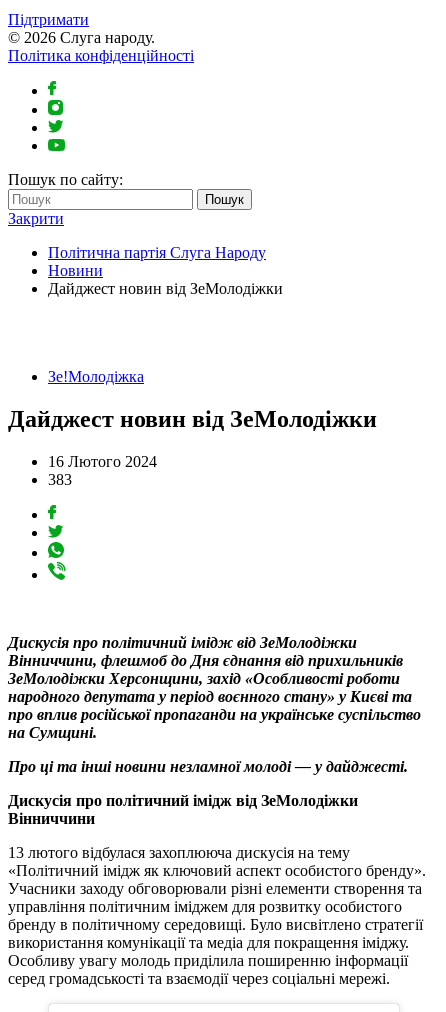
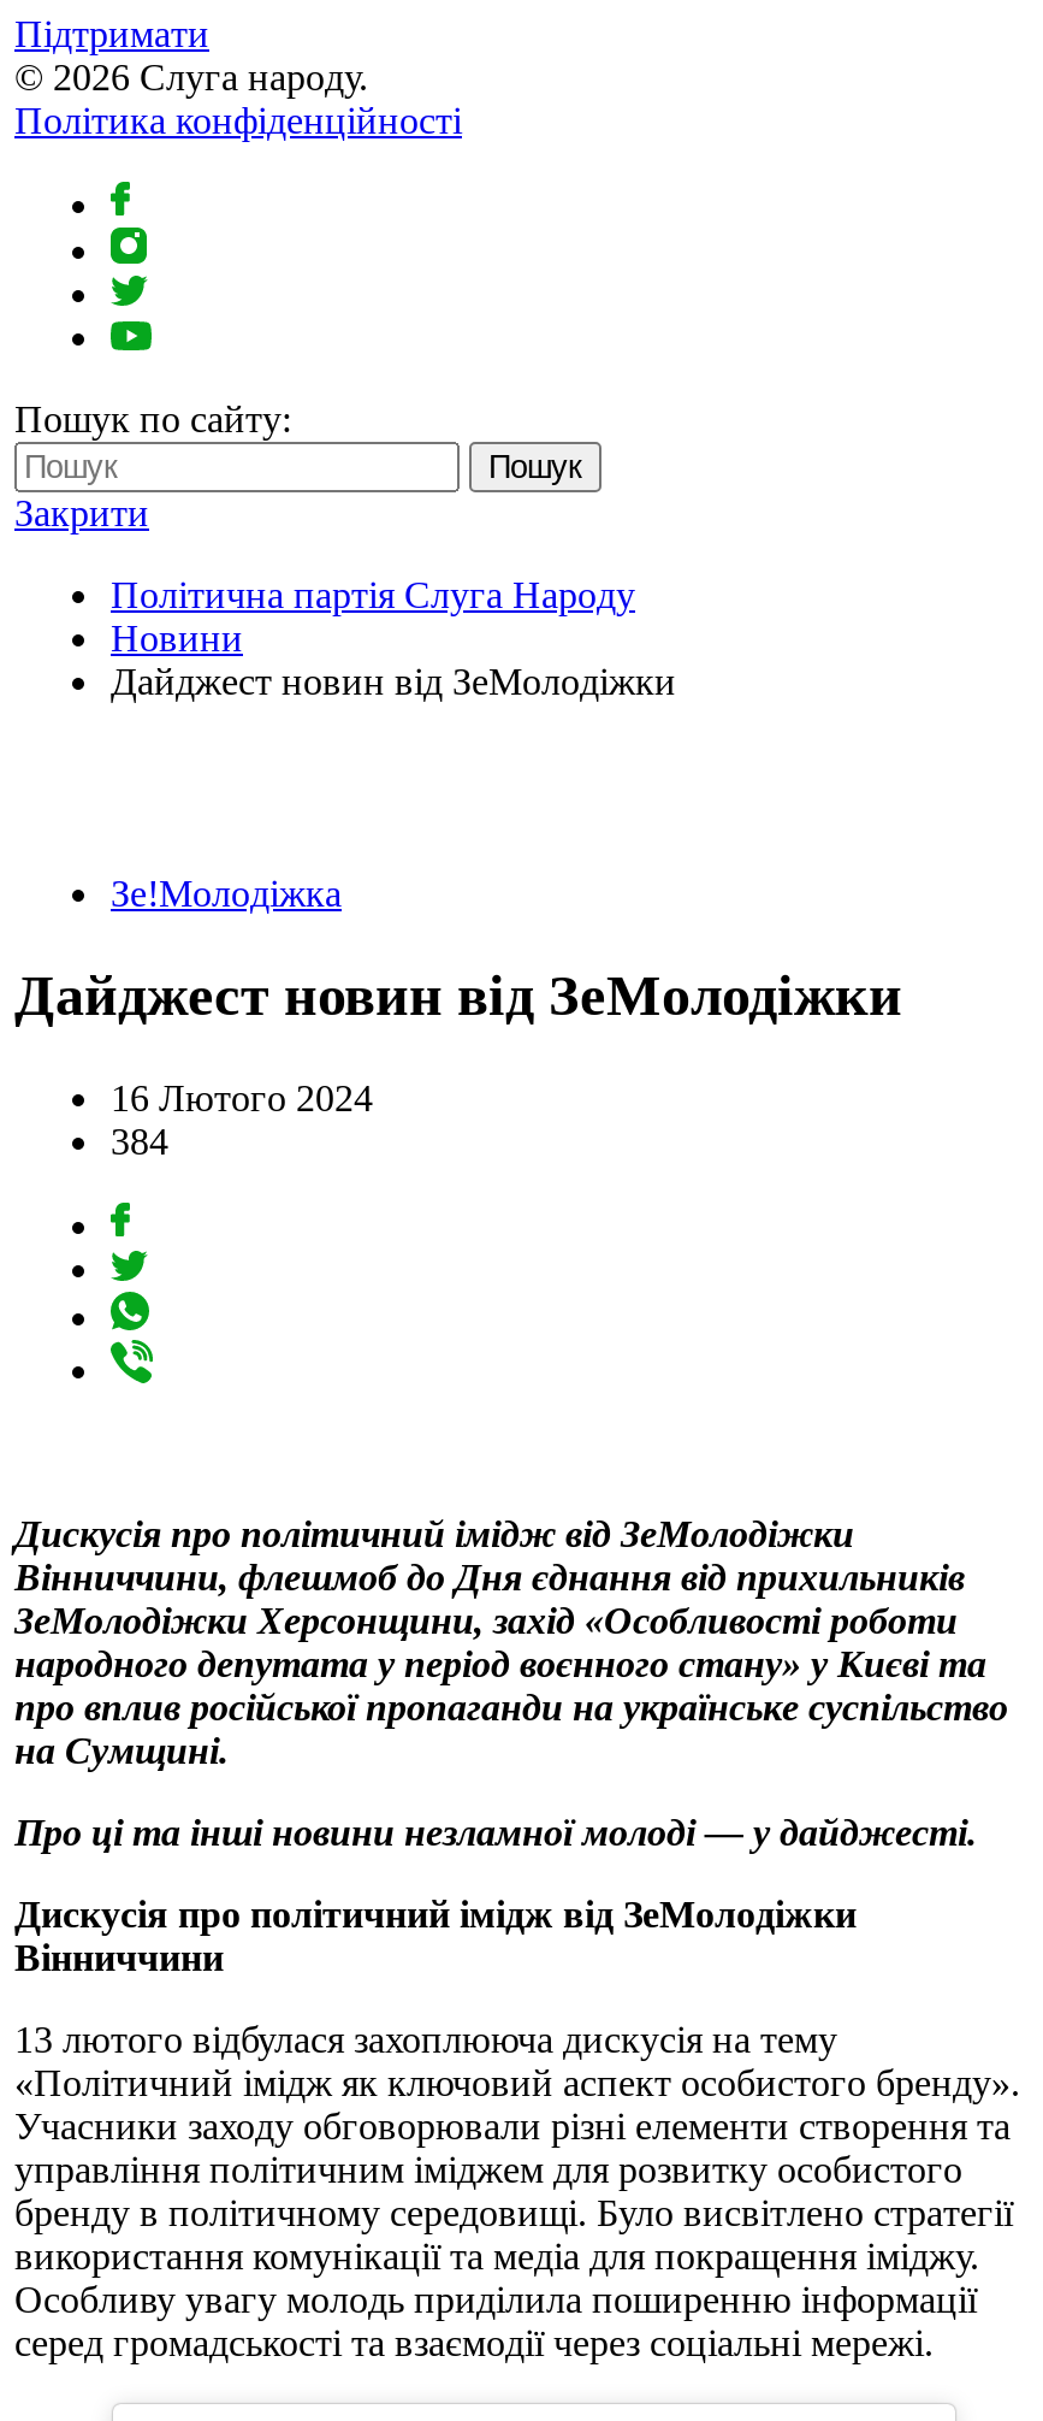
[48,471,72,488] 383 -> [111,1120,168,1161] 384

